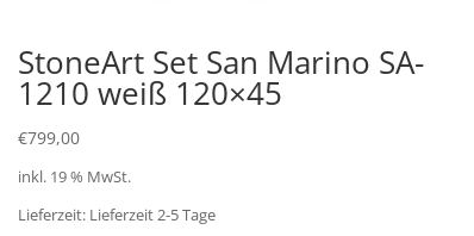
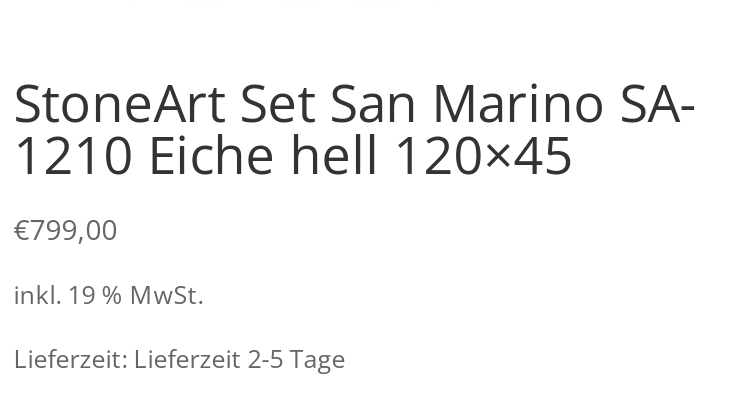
[18,71,282,114] 1210 weiß 120×45 -> [14,118,574,190] 1210 Eiche hell 120×45

